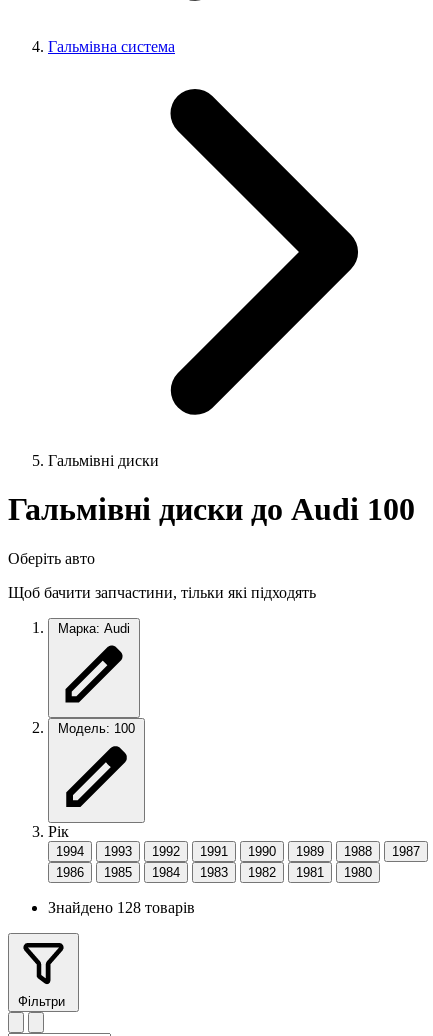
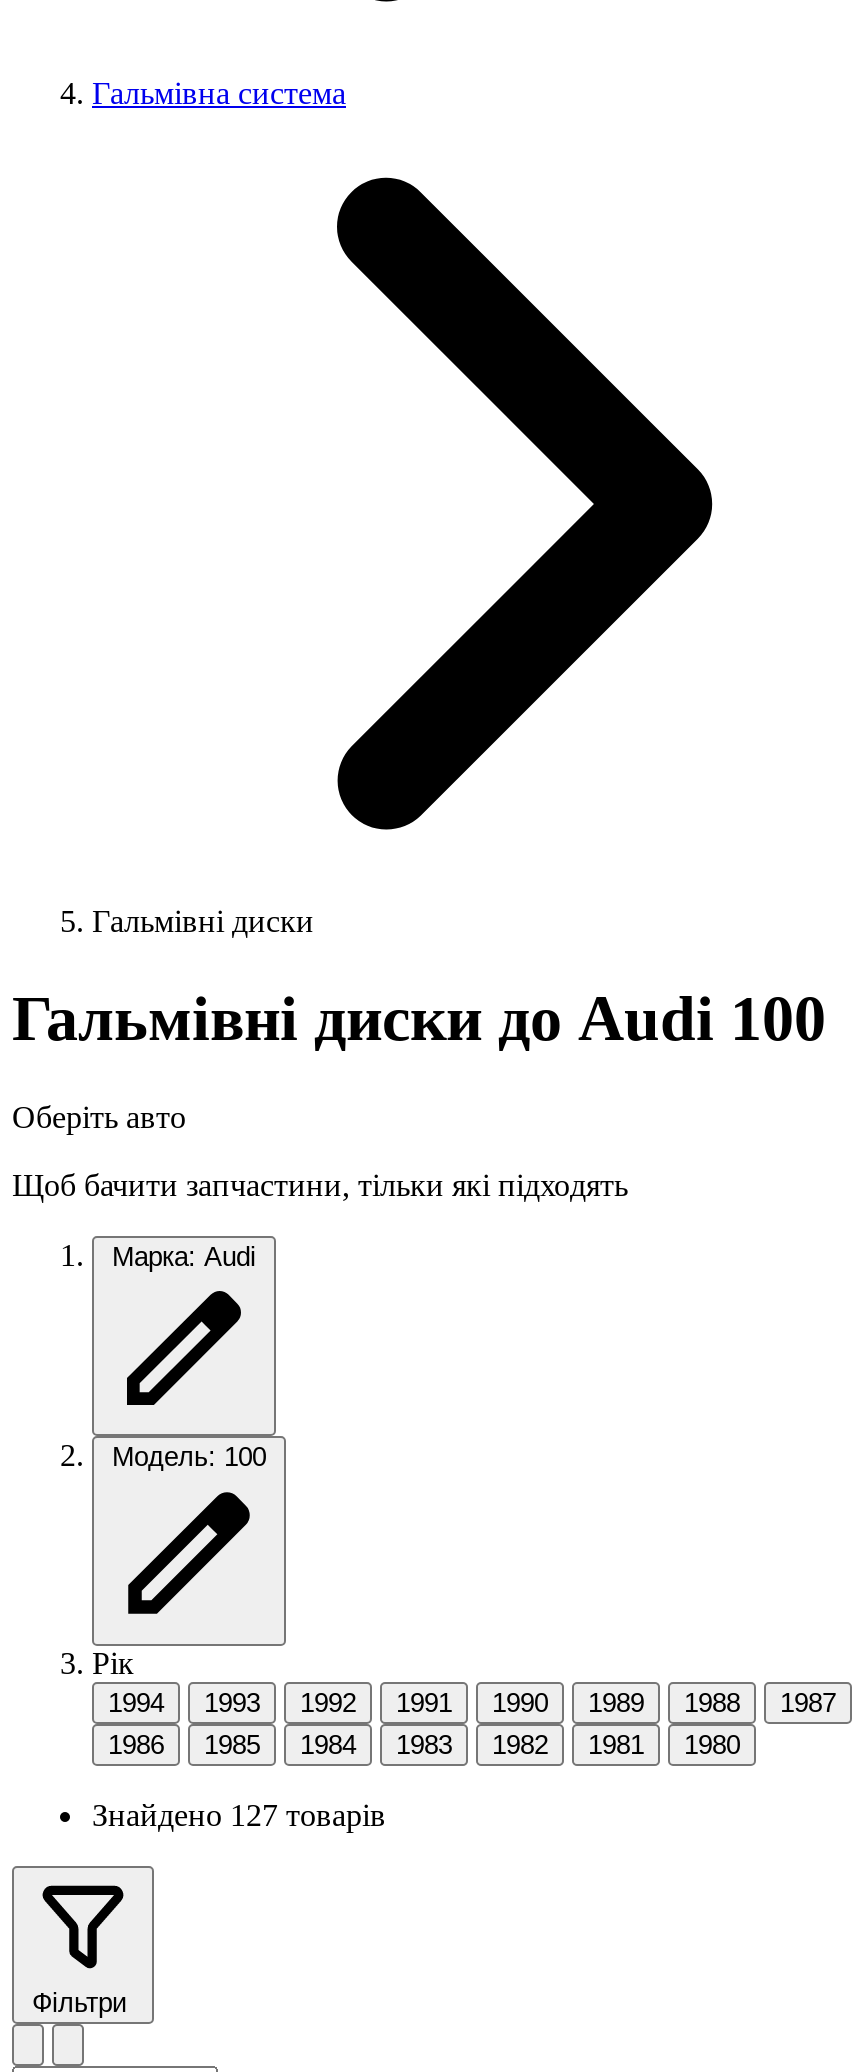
[48,899,195,916] Знайдено 128 товарів -> [92,1798,386,1832] Знайдено 127 товарів

